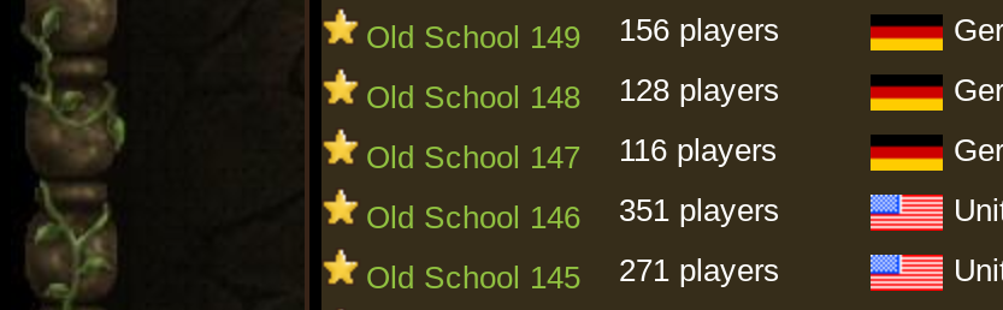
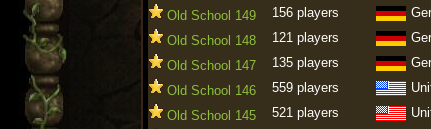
[366,72,780,115] Old School 148 128 players -> [166,30,338,48] Old School 148 121 players
[366,132,778,175] Old School 147 116 players -> [166,55,338,73] Old School 147 135 players
[366,192,780,236] Old School 146 351 players -> [166,80,338,98] Old School 146 559 players
[366,252,780,296] Old School 145 271 players -> [166,105,338,123] Old School 145 521 players

